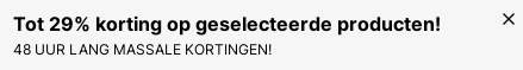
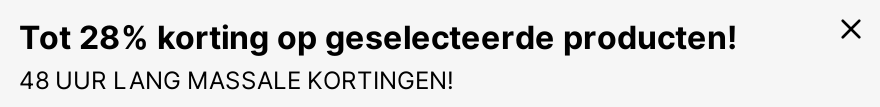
[13,12,441,36] Tot 29% korting op geselecteerde producten! -> [19,17,737,57] Tot 28% korting op geselecteerde producten!

